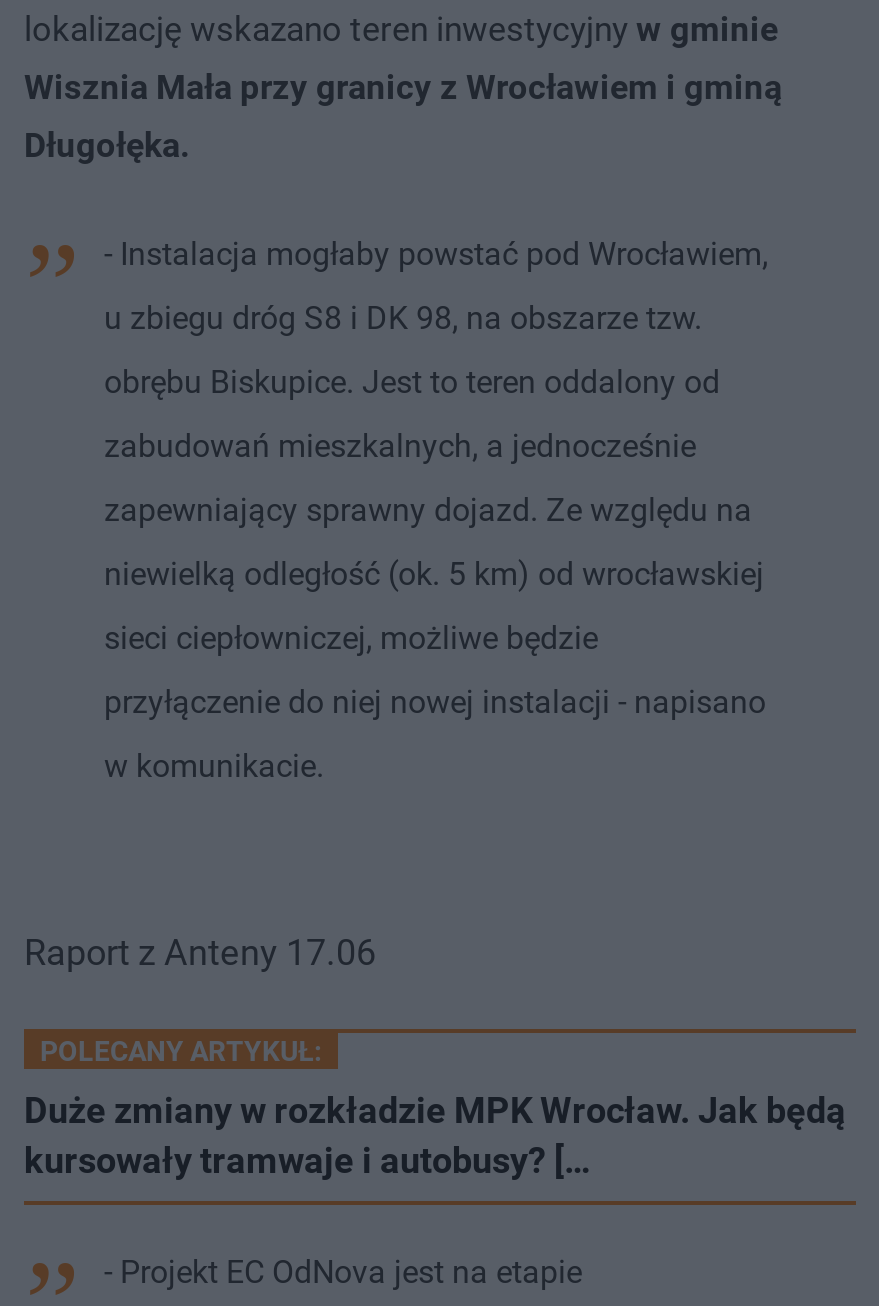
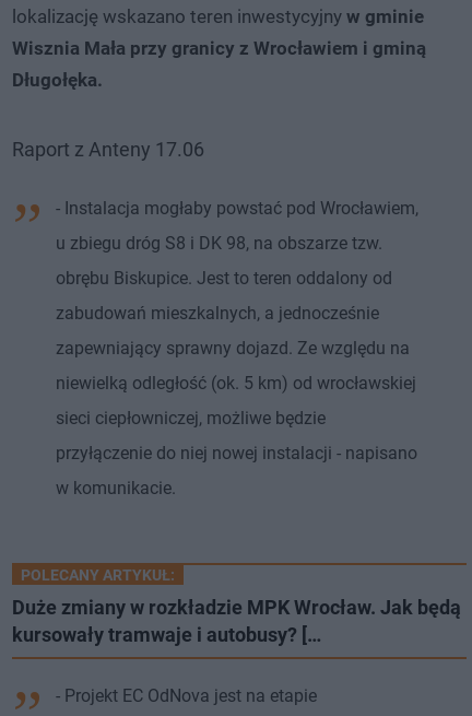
moved [104,235,768,785] -> [56,198,418,498]: - Instalacja mogłaby powstać pod Wrocławiem, | u zbiegu dróg S8 i DK 98, na obszarze tzw. | obrębu Biskupice. Jest to teren oddalony od | ... | przyłączenie do niej nowej instalacji - napisano | w komunikacie.
moved [24,931,376,973] -> [12,138,204,161]: Raport z Anteny 17.06

